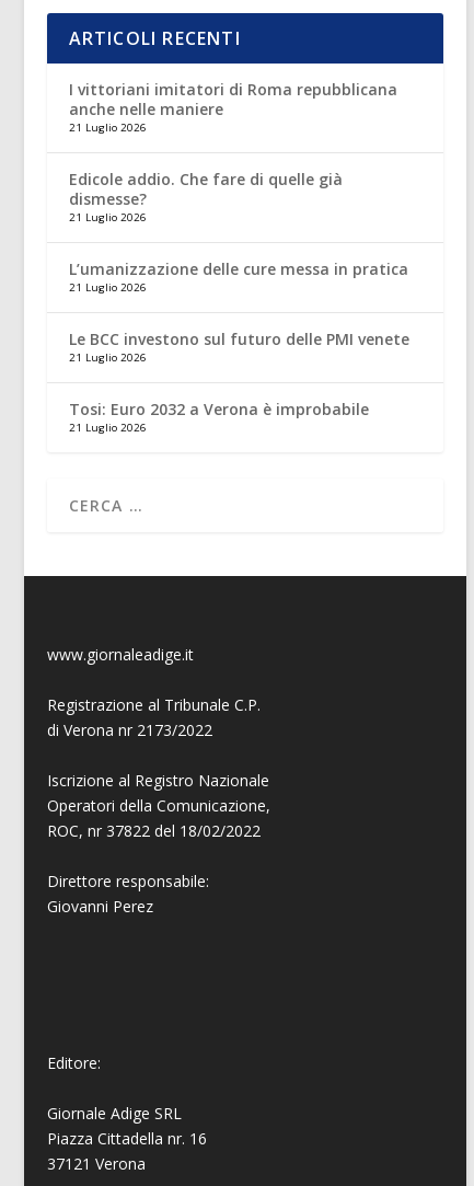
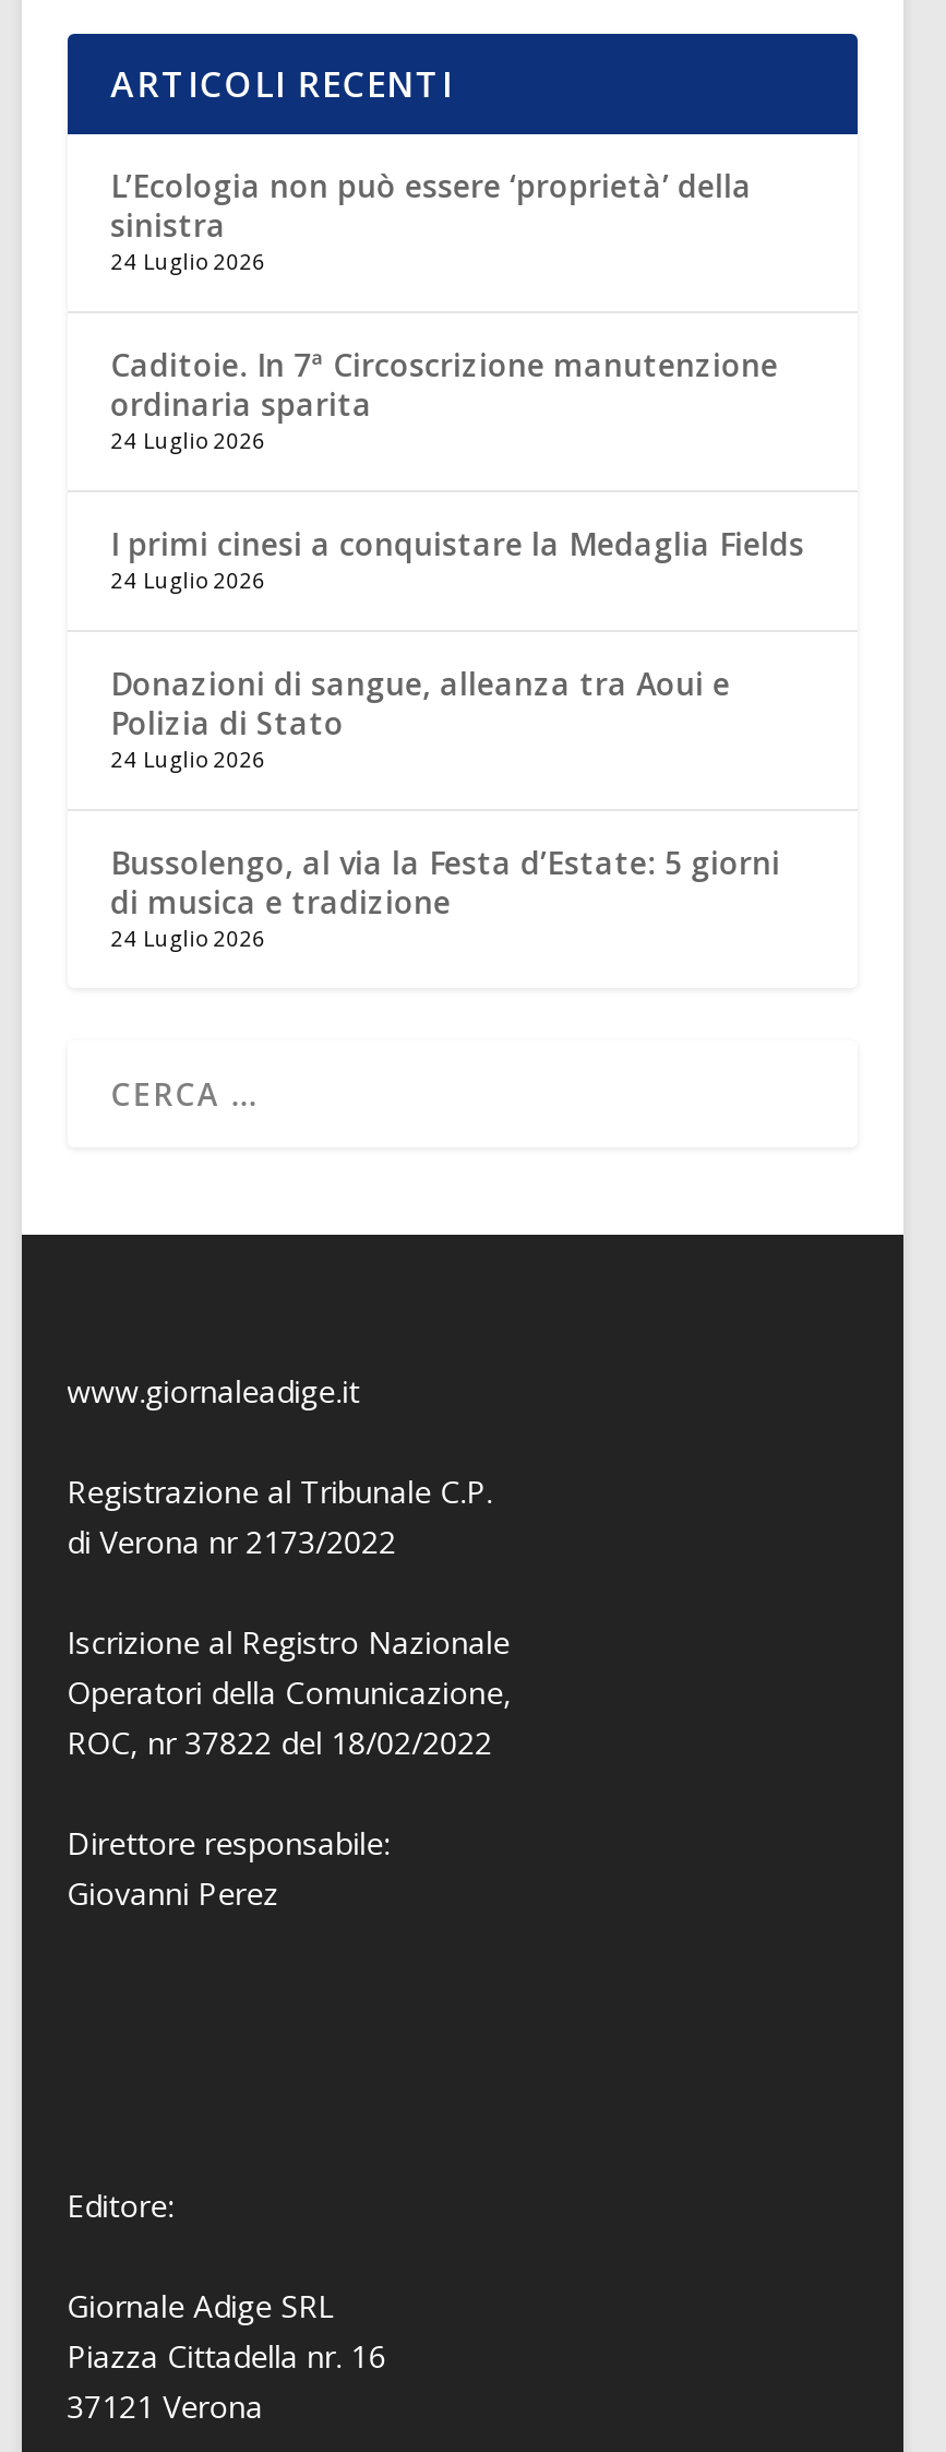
[69,79,397,135] I vittoriani imitatori di Roma repubblicana | anche nelle maniere | 21 Luglio 2026 -> [110,164,752,276] L’Ecologia non può essere ‘proprietà’ della | sinistra | 24 Luglio 2026
[69,169,342,225] Edicole addio. Che fare di quelle già | dismesse? | 21 Luglio 2026 -> [110,343,778,455] Caditoie. In 7ª Circoscrizione manutenzione | ordinaria sparita | 24 Luglio 2026
[69,259,408,295] L’umanizzazione delle cure messa in pratica | 21 Luglio 2026 -> [110,522,804,594] I primi cinesi a conquistare la Medaglia Fields | 24 Luglio 2026
[69,329,409,365] Le BCC investono sul futuro delle PMI venete | 21 Luglio 2026 -> [110,662,730,773] Donazioni di sangue, alleanza tra Aoui e | Polizia di Stato | 24 Luglio 2026
[69,399,368,435] Tosi: Euro 2032 a Verona è improbabile | 21 Luglio 2026 -> [110,841,780,952] Bussolengo, al via la Festa d’Estate: 5 giorni | di musica e tradizione | 24 Luglio 2026

